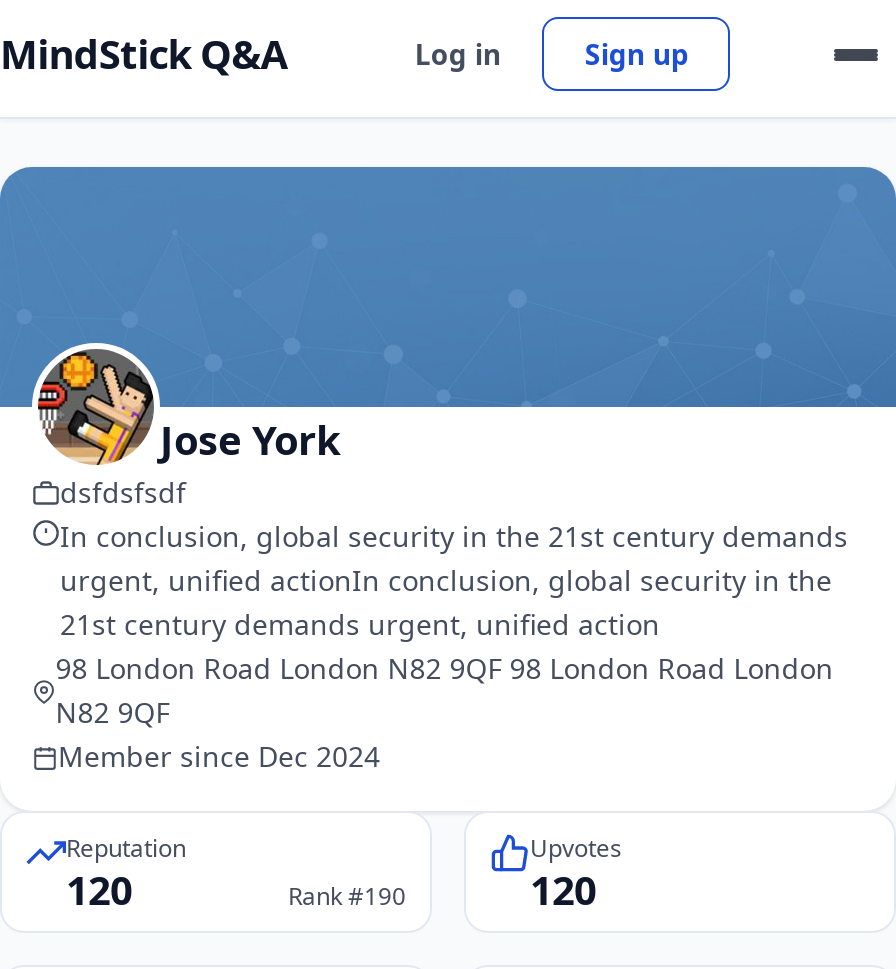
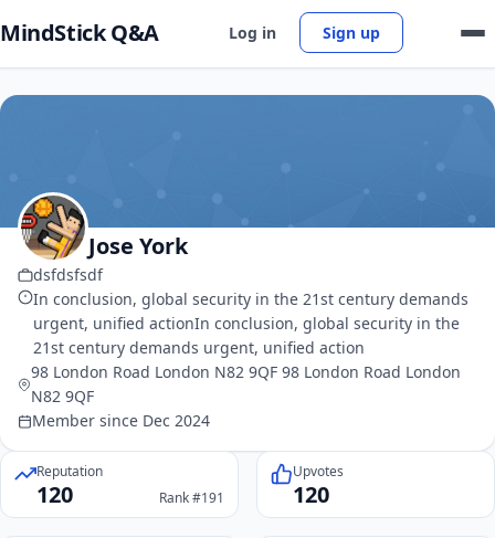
[288,879,406,913] Rank #190 -> [159,488,224,507] Rank #191

